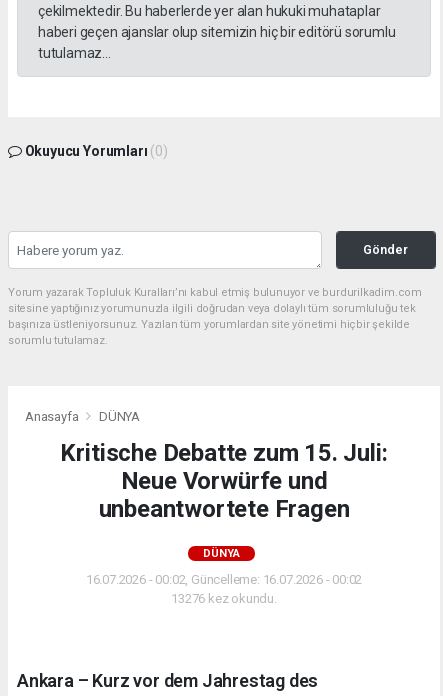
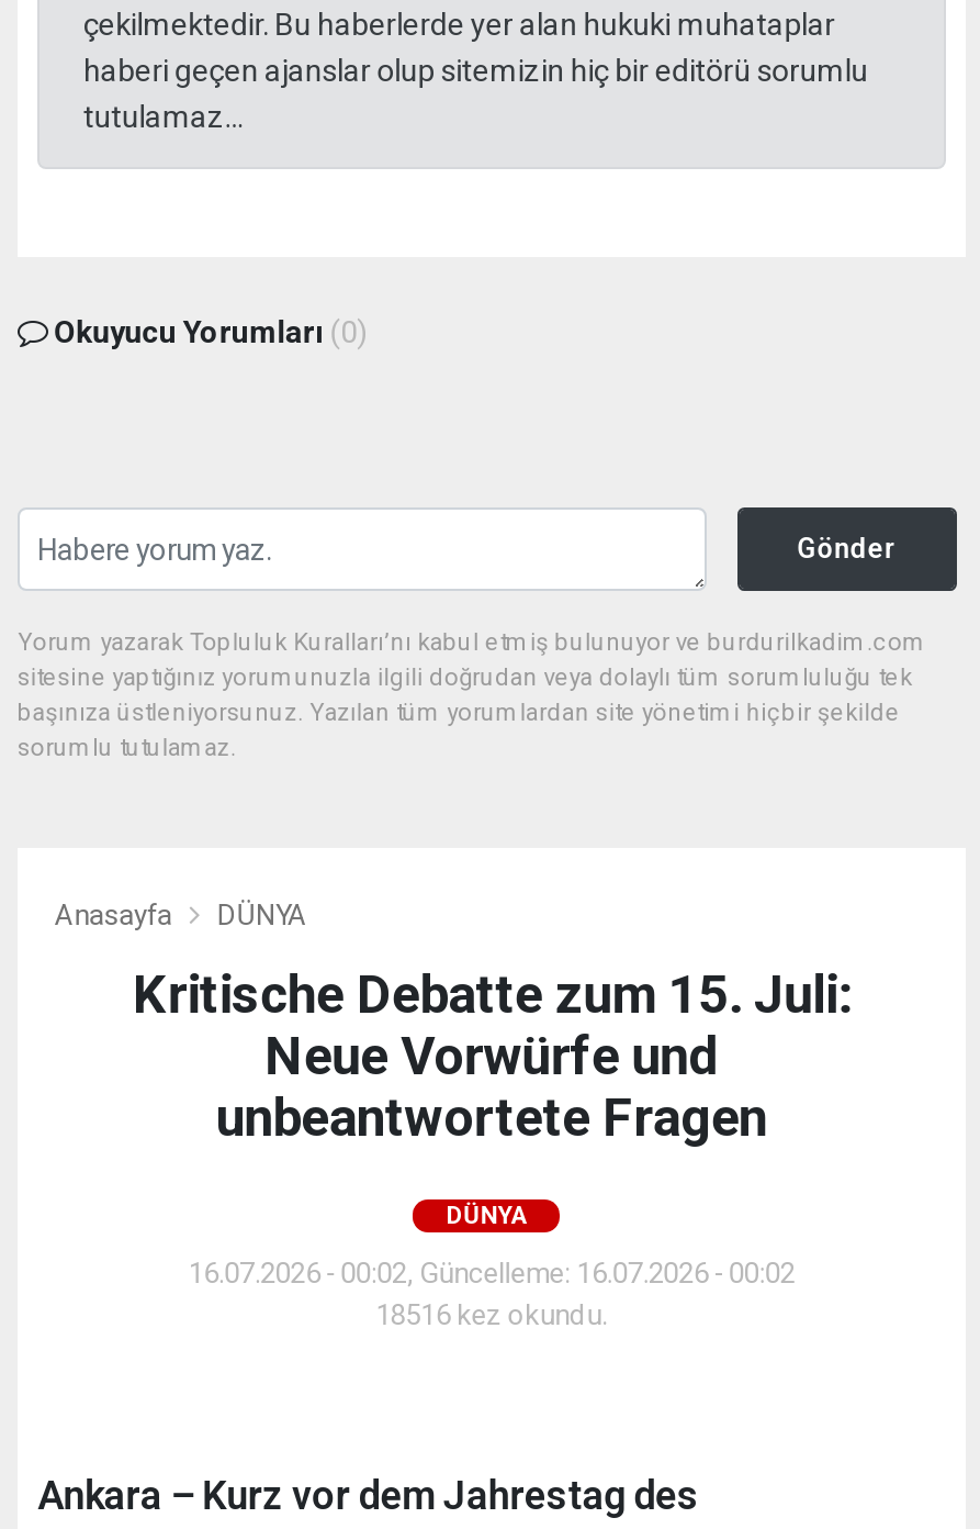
[171,591,277,606] 13276 kez okundu. -> [376,1299,608,1332] 18516 kez okundu.

